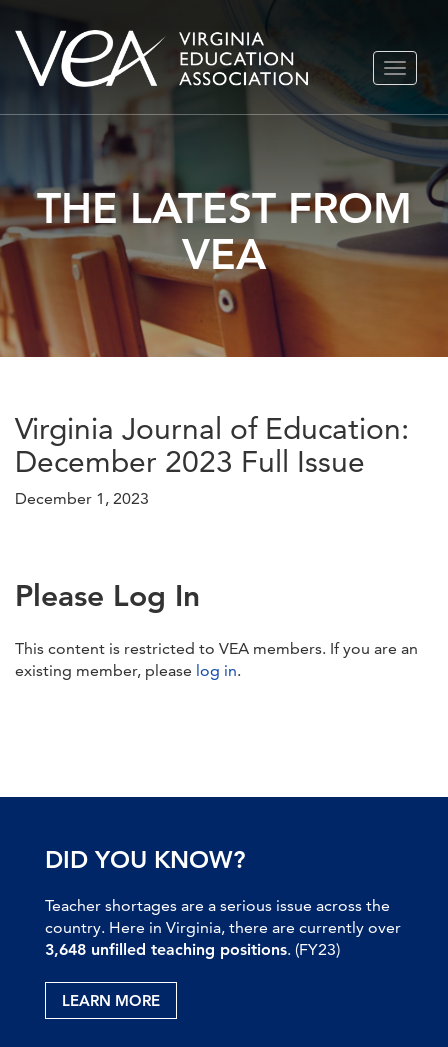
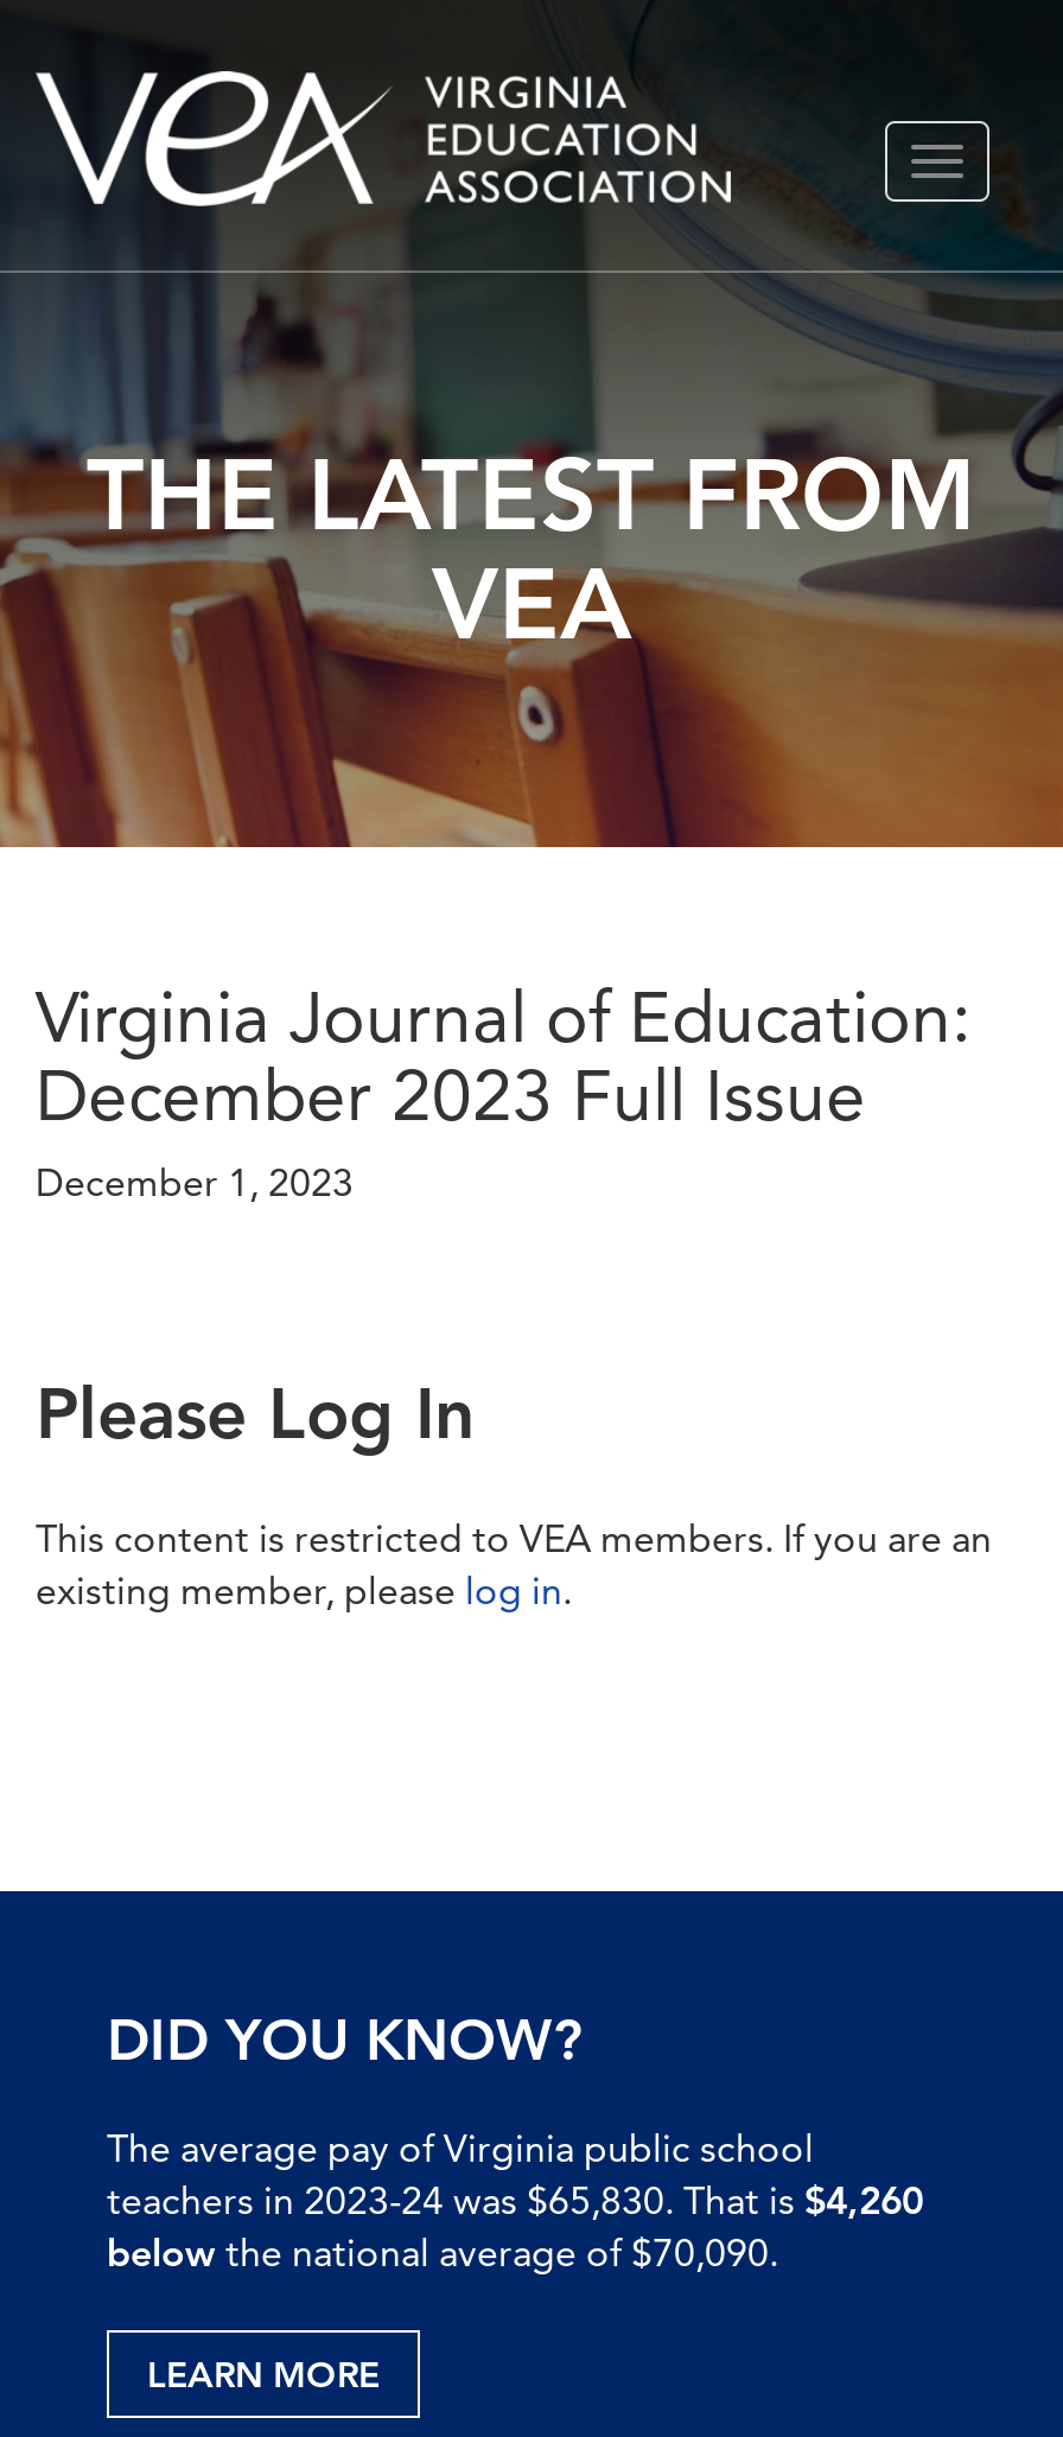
[45,896,401,959] Teacher shortages are a serious issue across the | country. Here in Virginia, there are currently over | 3,648 unfilled teaching positions. (FY23) -> [107,2125,923,2275] The average pay of Virginia public school | teachers in 2023-24 was $65,830. That is $4,260 | below the national average of $70,090.

